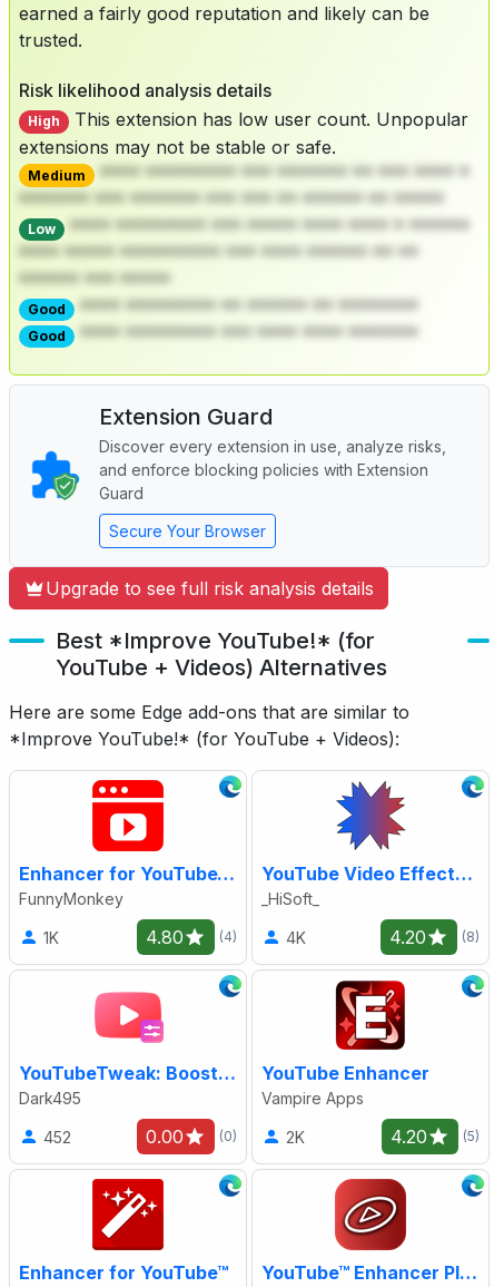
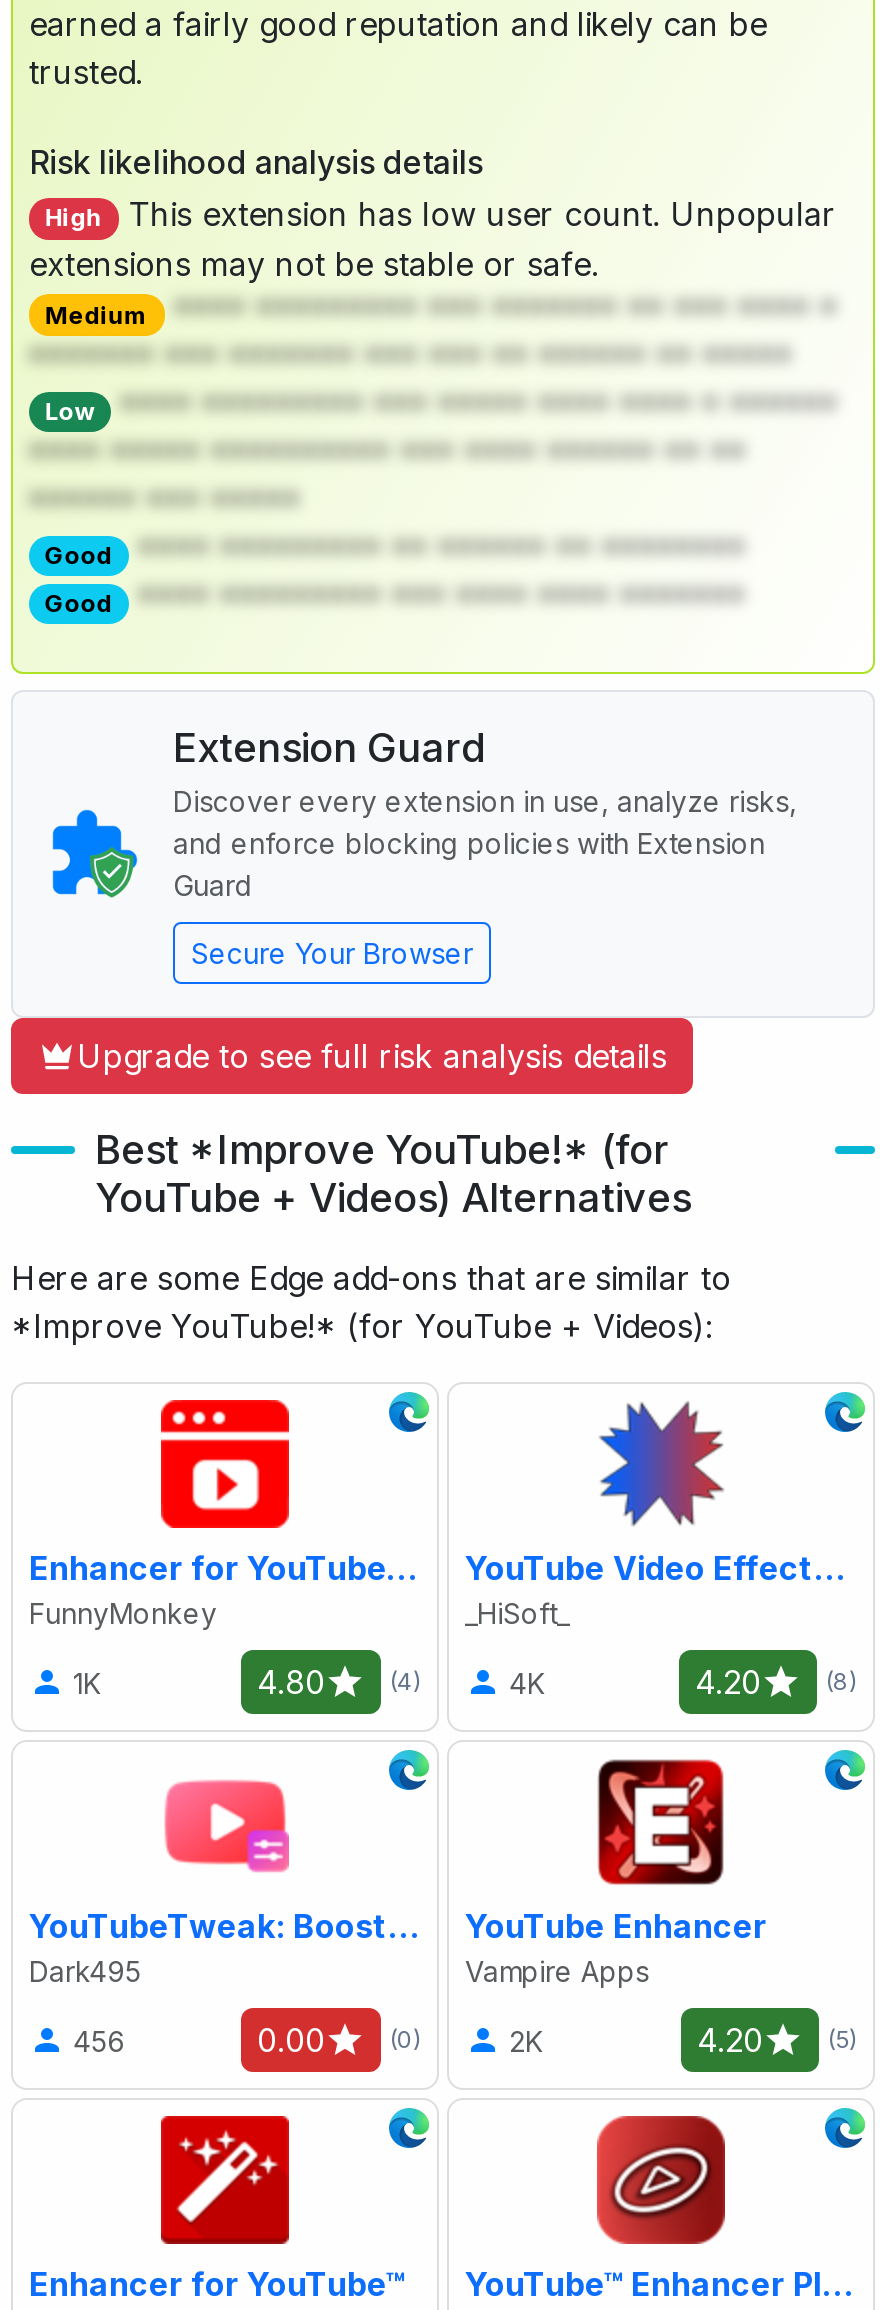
[43,1127,71,1146] 452 -> [73,2024,125,2058] 456

